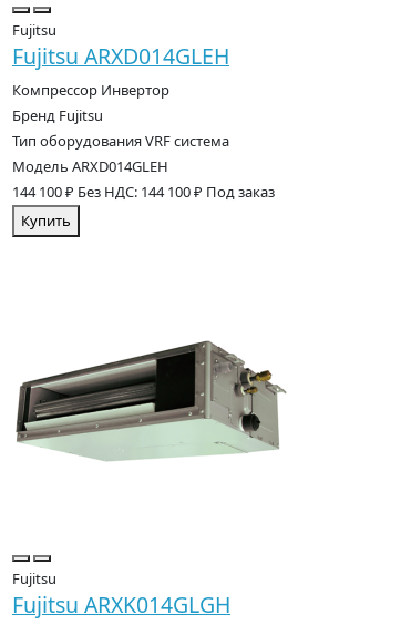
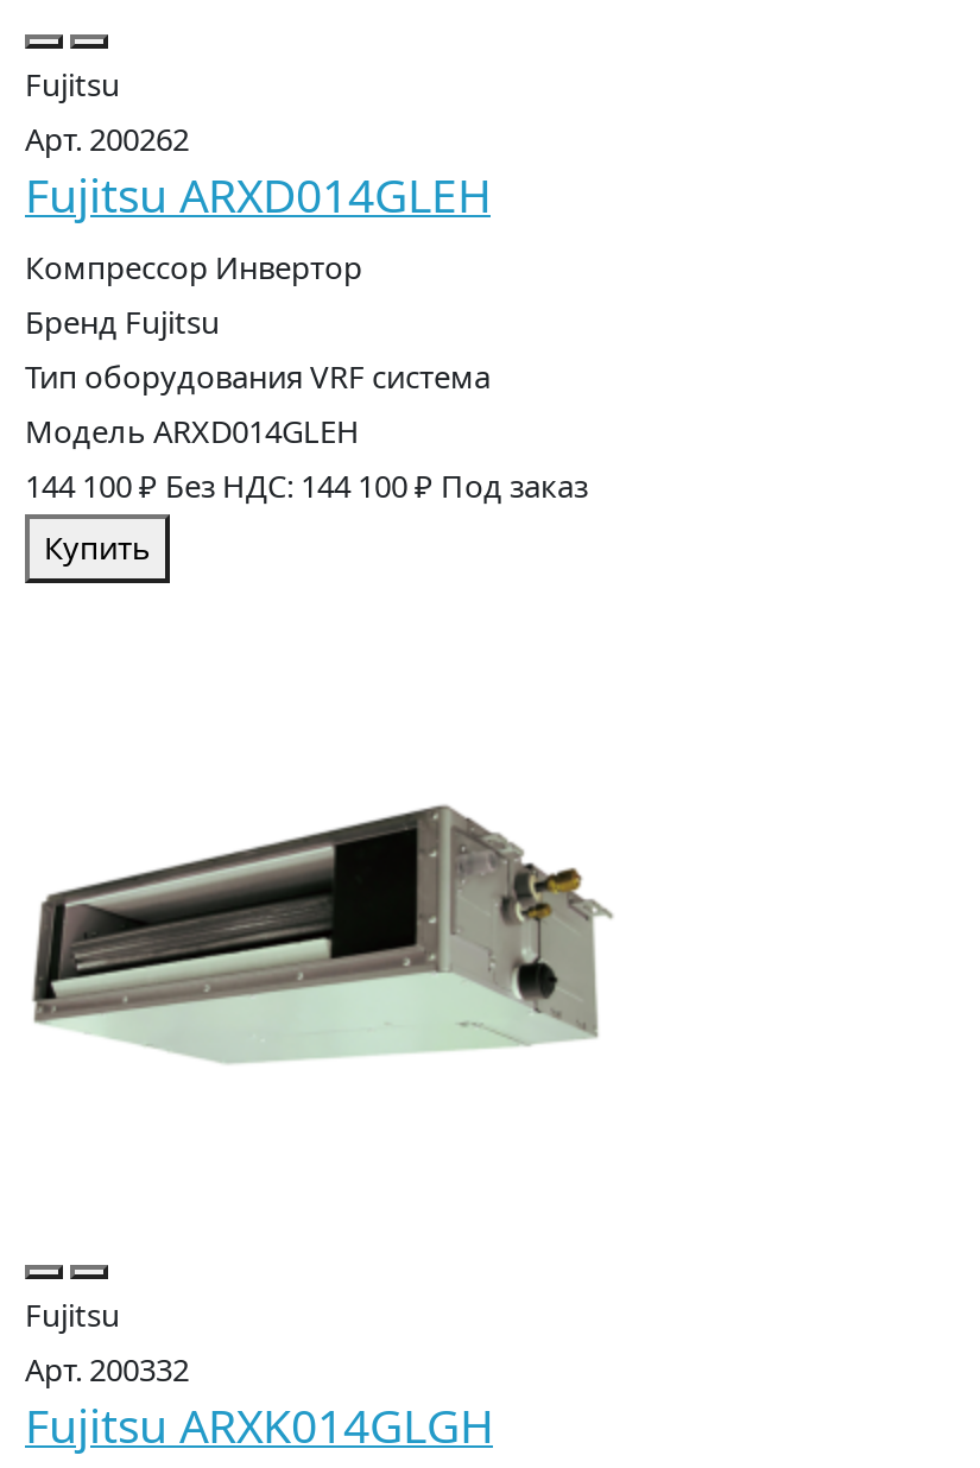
none -> [25,117,189,159] Арт. 200262
none -> [25,1347,189,1390] Арт. 200332

